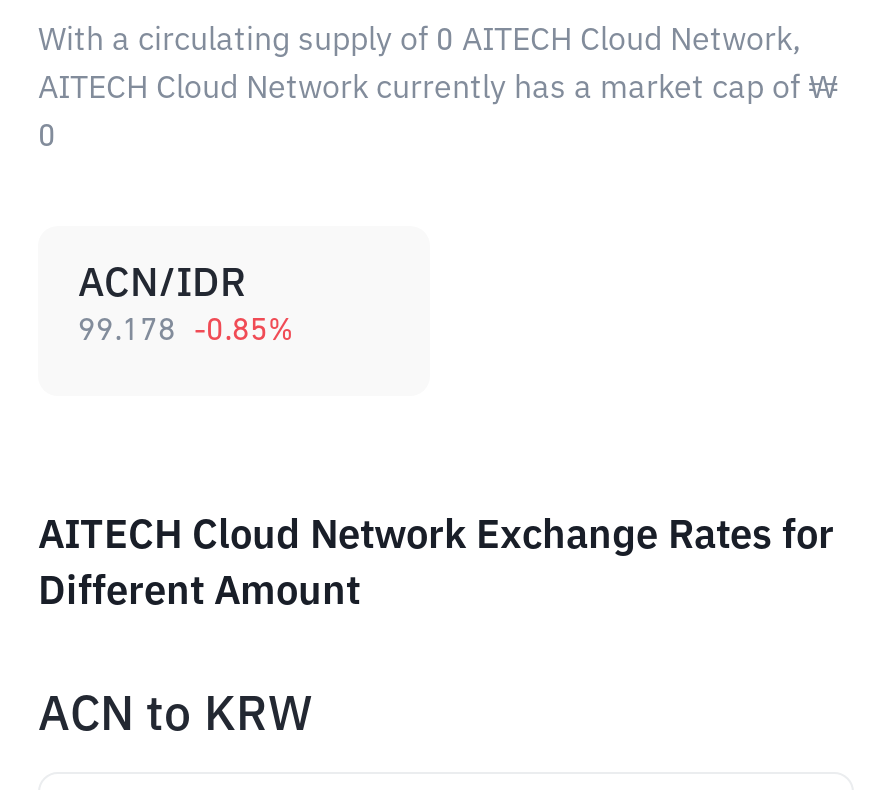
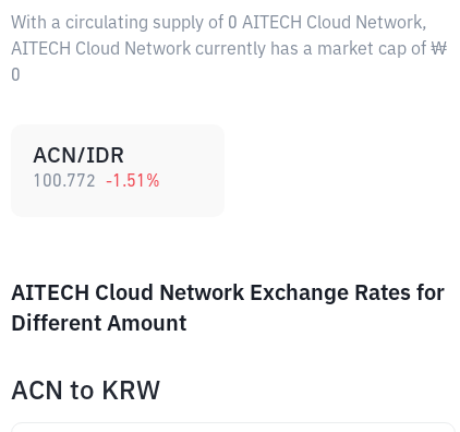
[78,316,294,348] 99.178 -0.85% -> [33,173,160,191] 100.772 -1.51%

